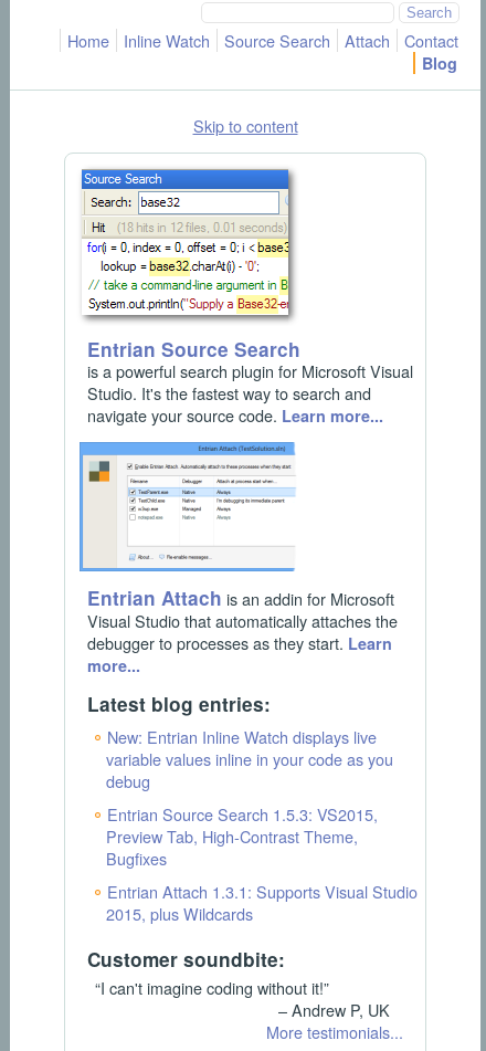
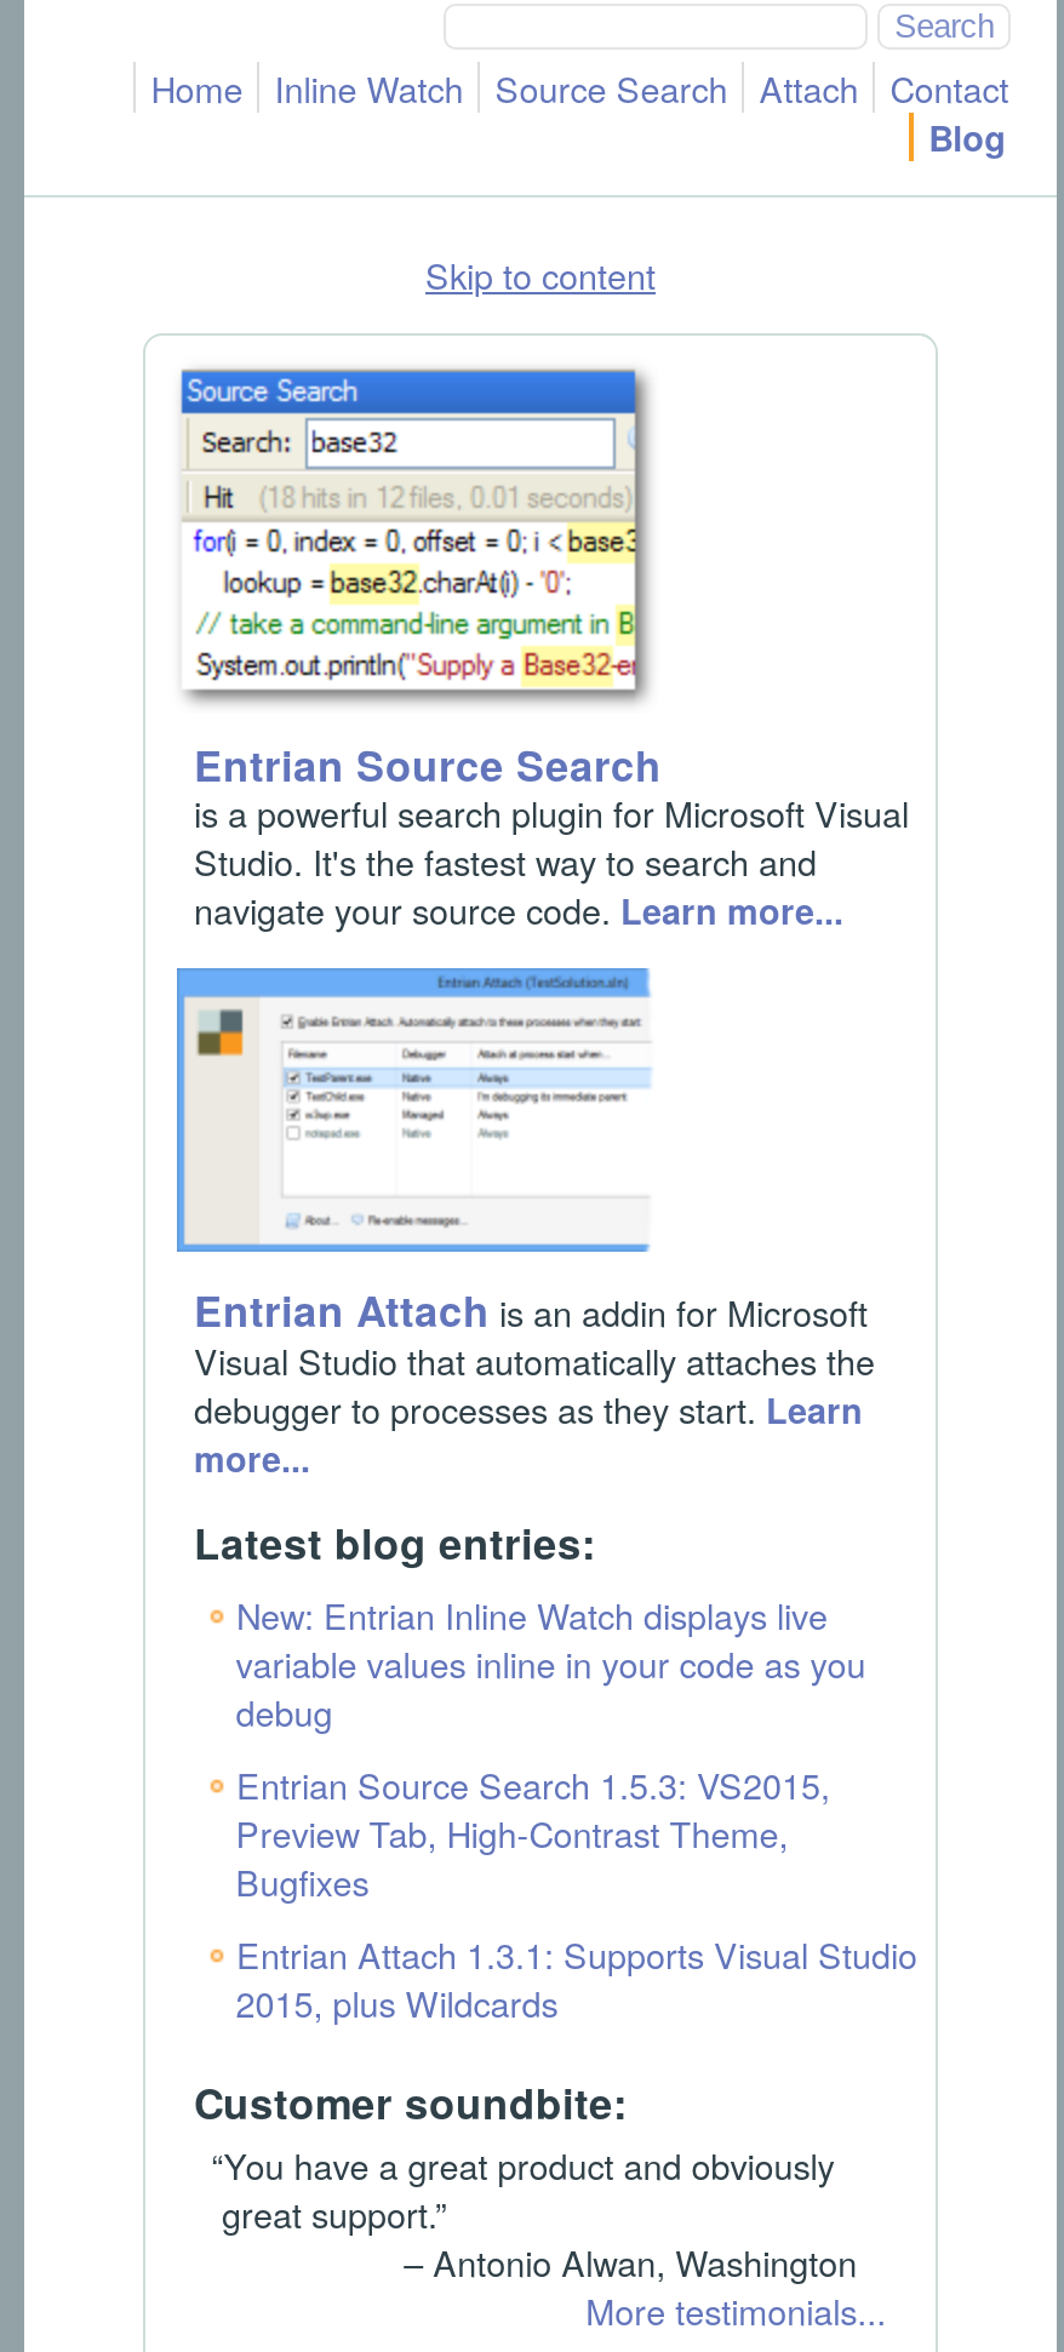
[95,975,403,1021] “I can't imagine coding without it!” | – Andrew P, UK -> [211,2138,886,2286] “You have a great product and obviously | great support.” | – Antonio Alwan, Washington

